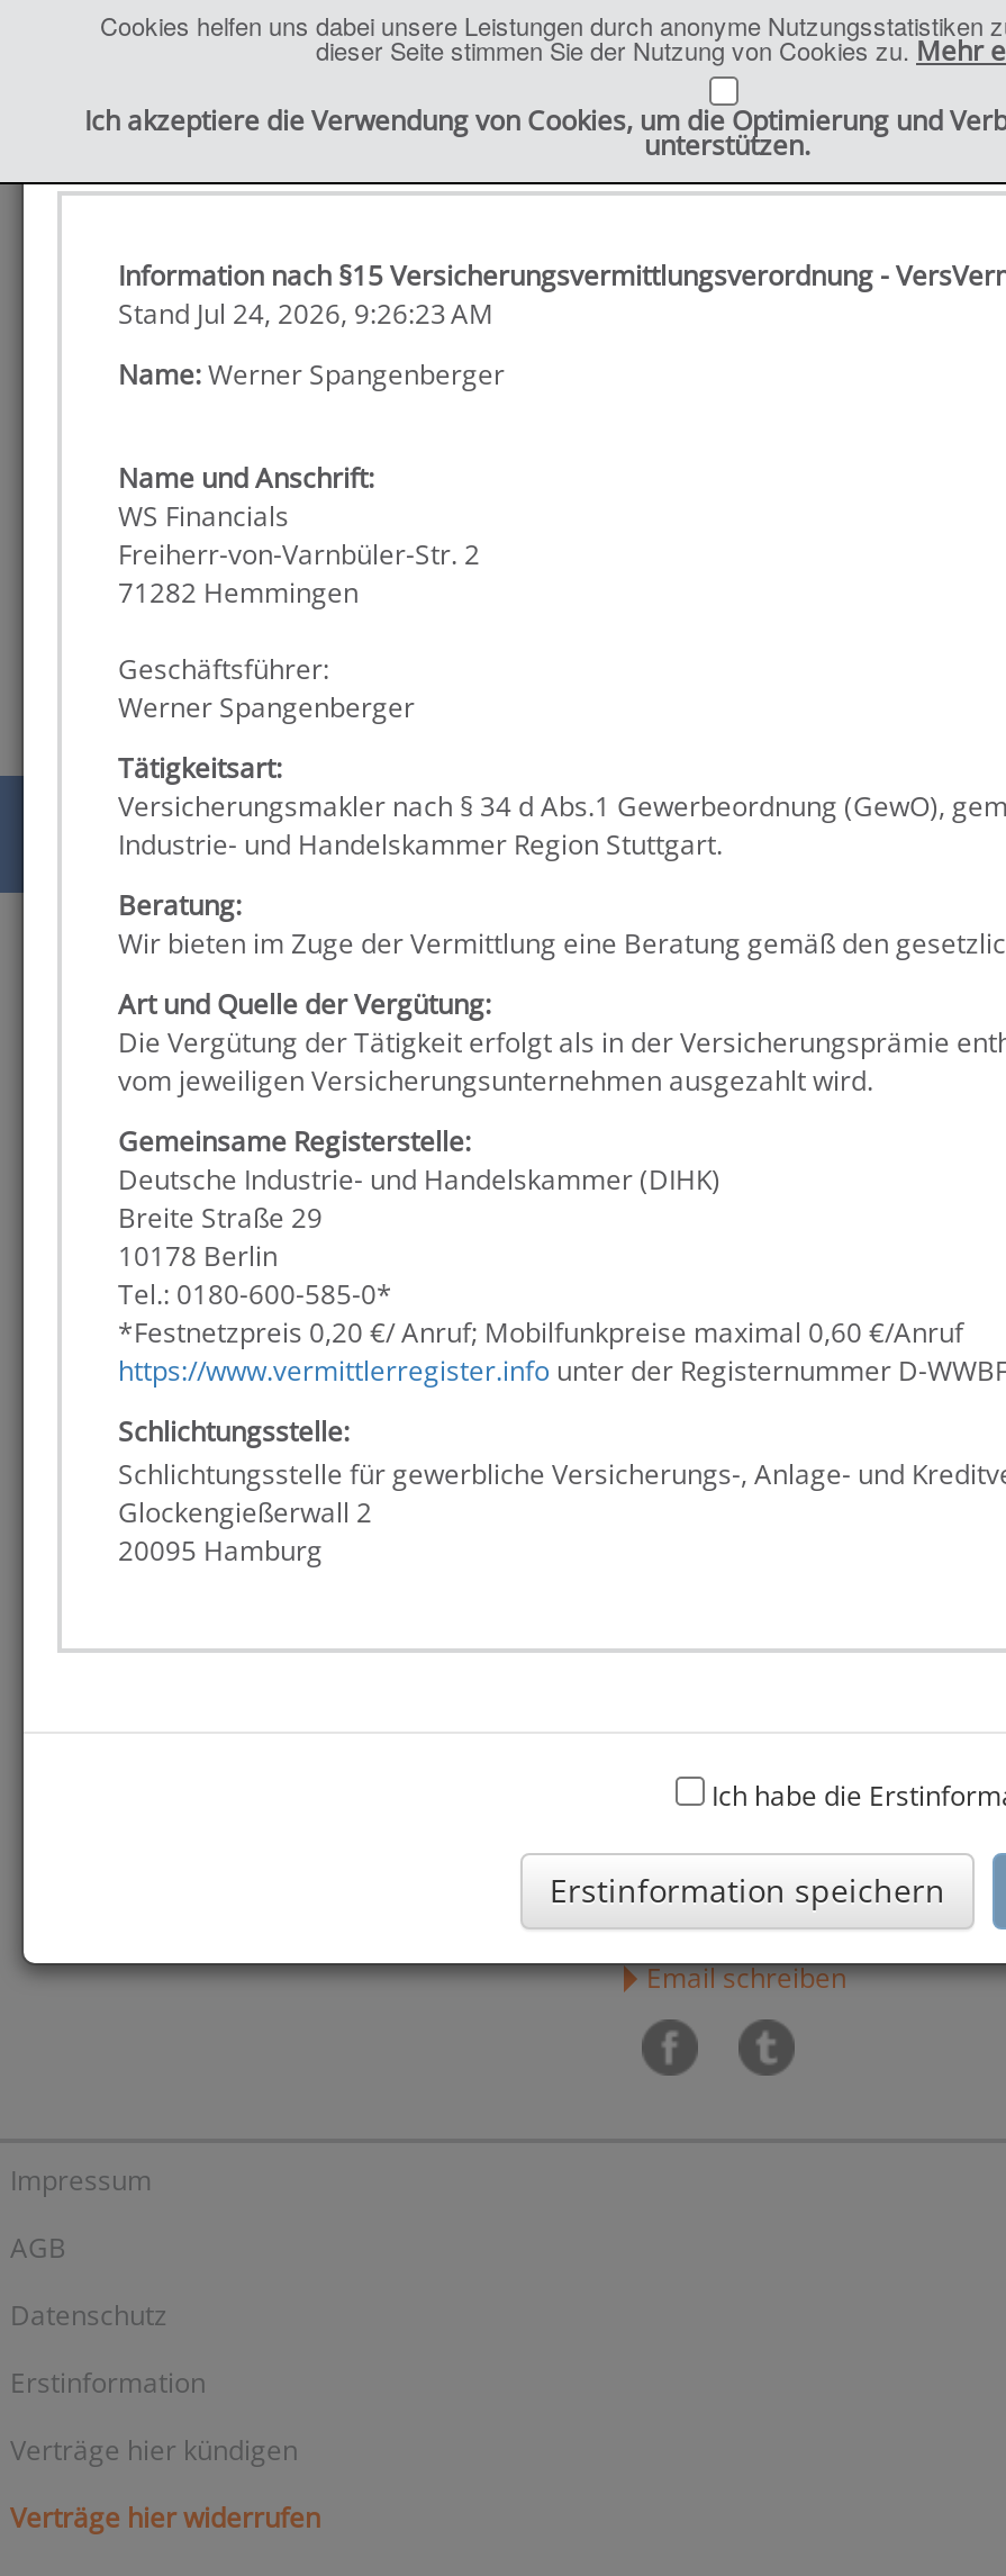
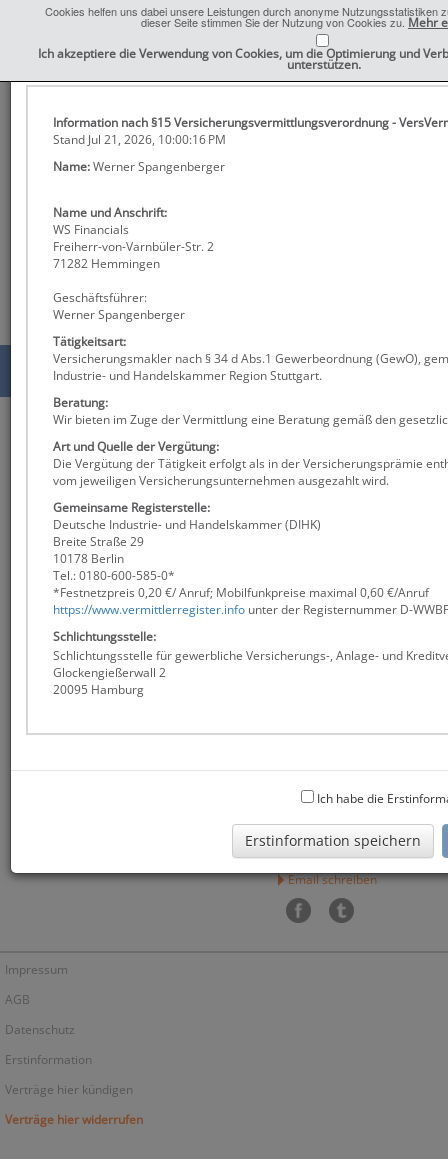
[118,295,493,333] Stand Jul 24, 2026, 9:26:23 AM -> [53,131,226,148] Stand Jul 21, 2026, 10:00:16 PM

